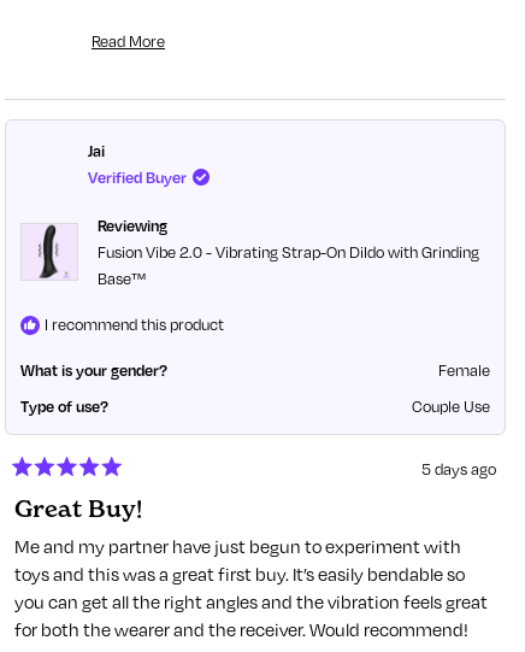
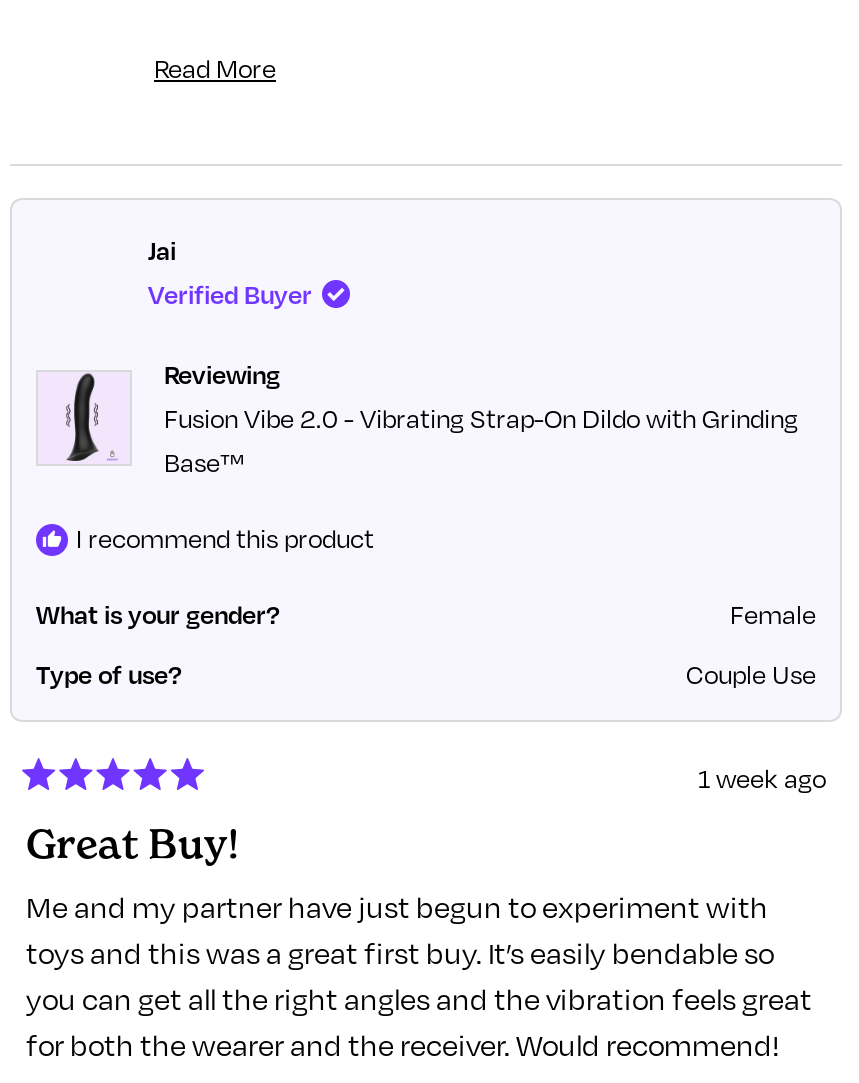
[421,459,496,479] 5 days ago -> [698,762,826,794] 1 week ago

